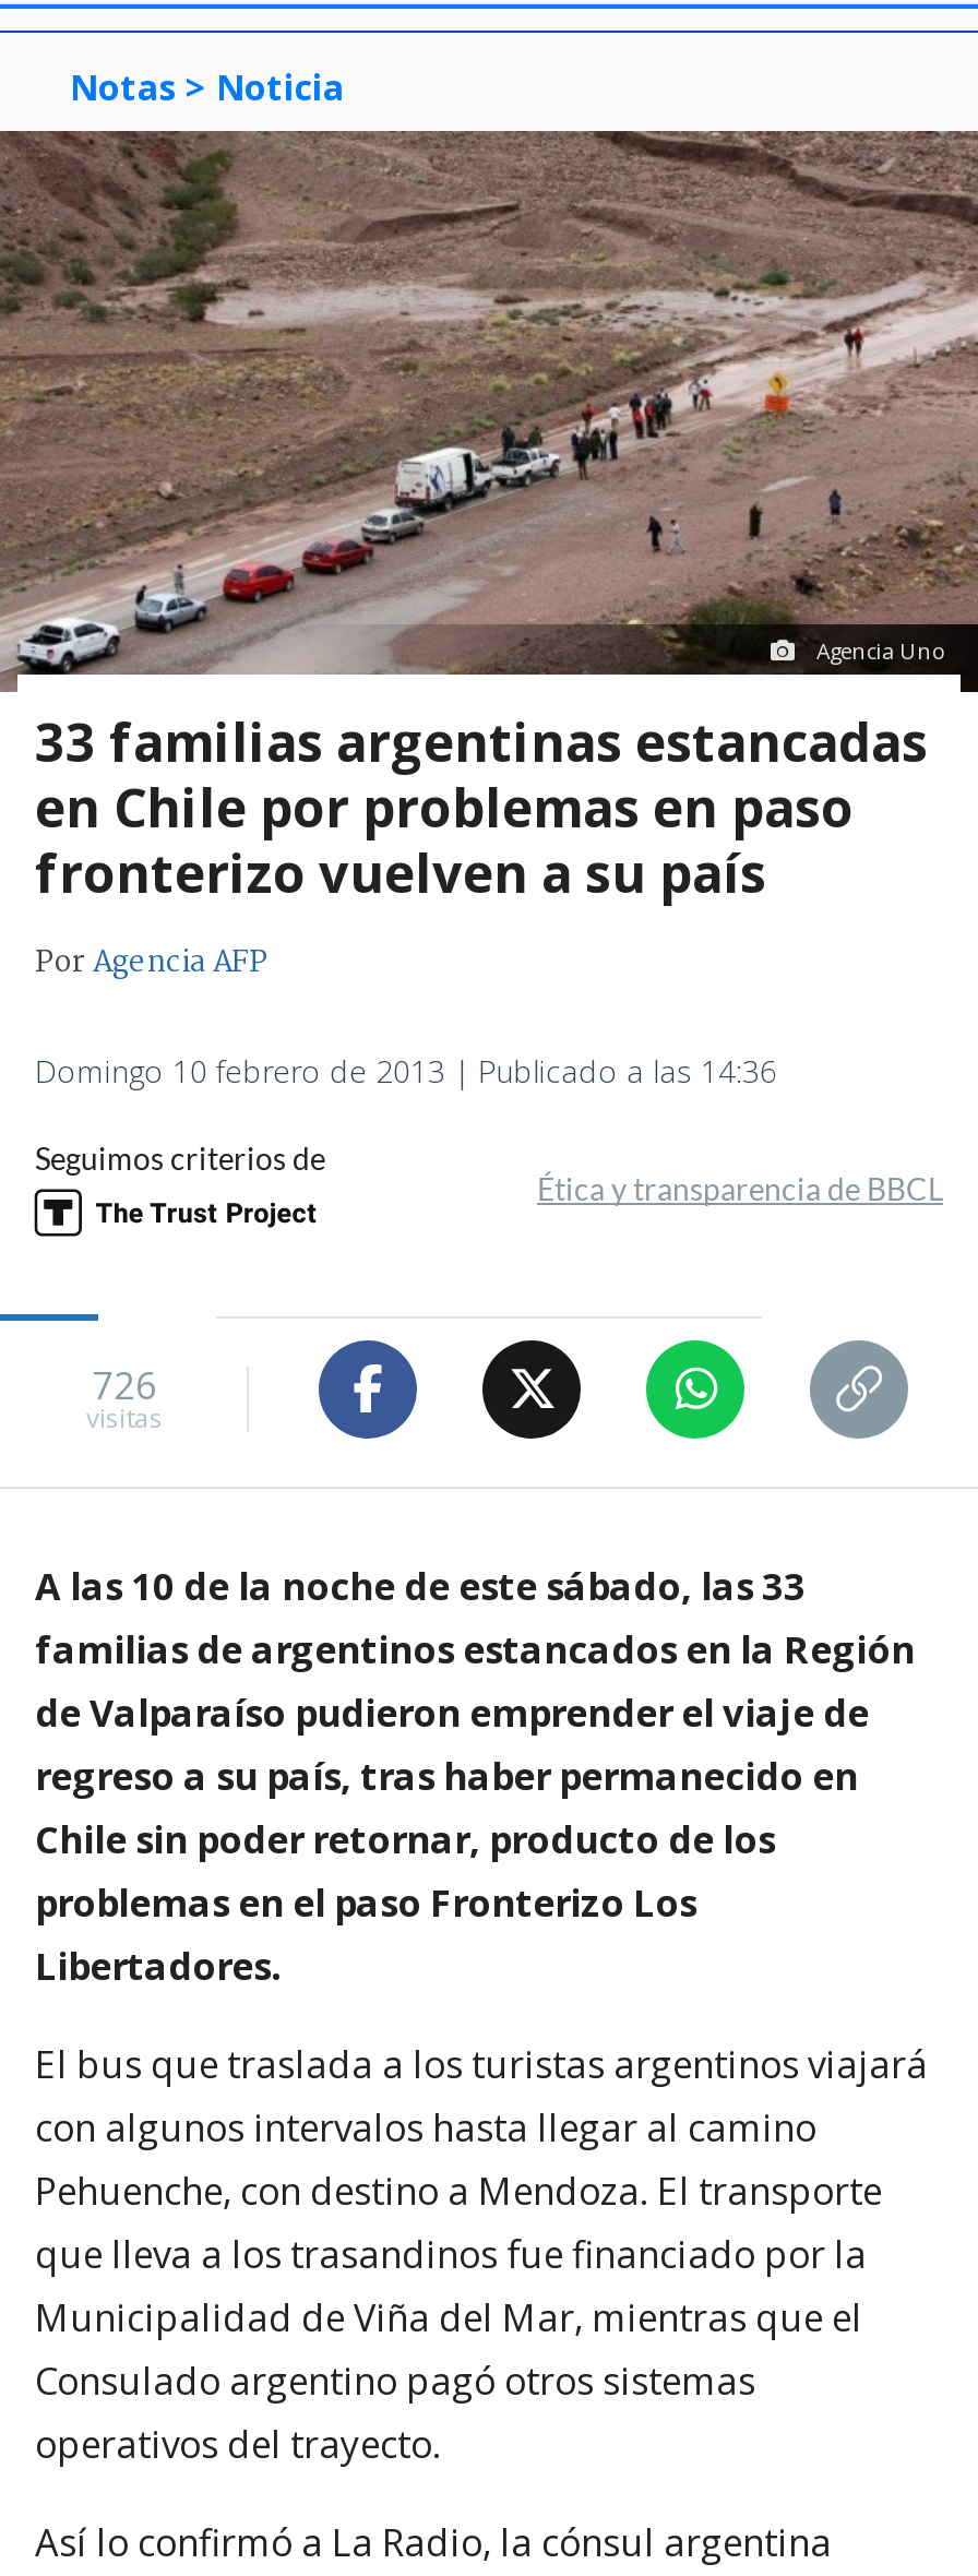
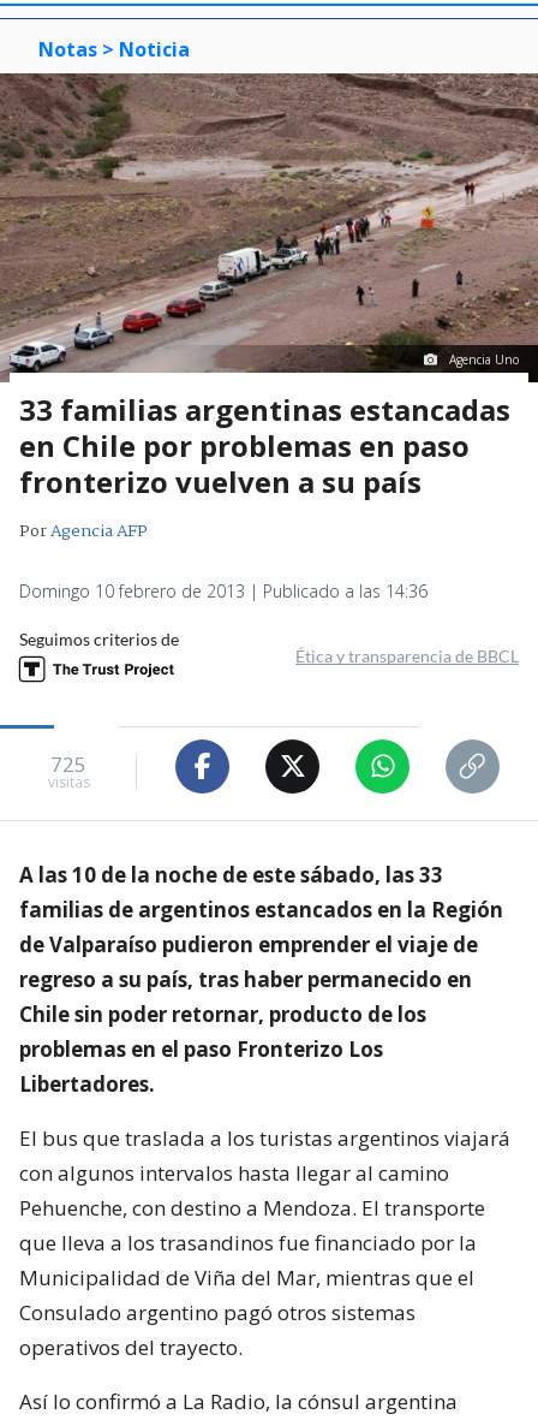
[92,1361,157,1411] 726 -> [50,751,86,778] 725

